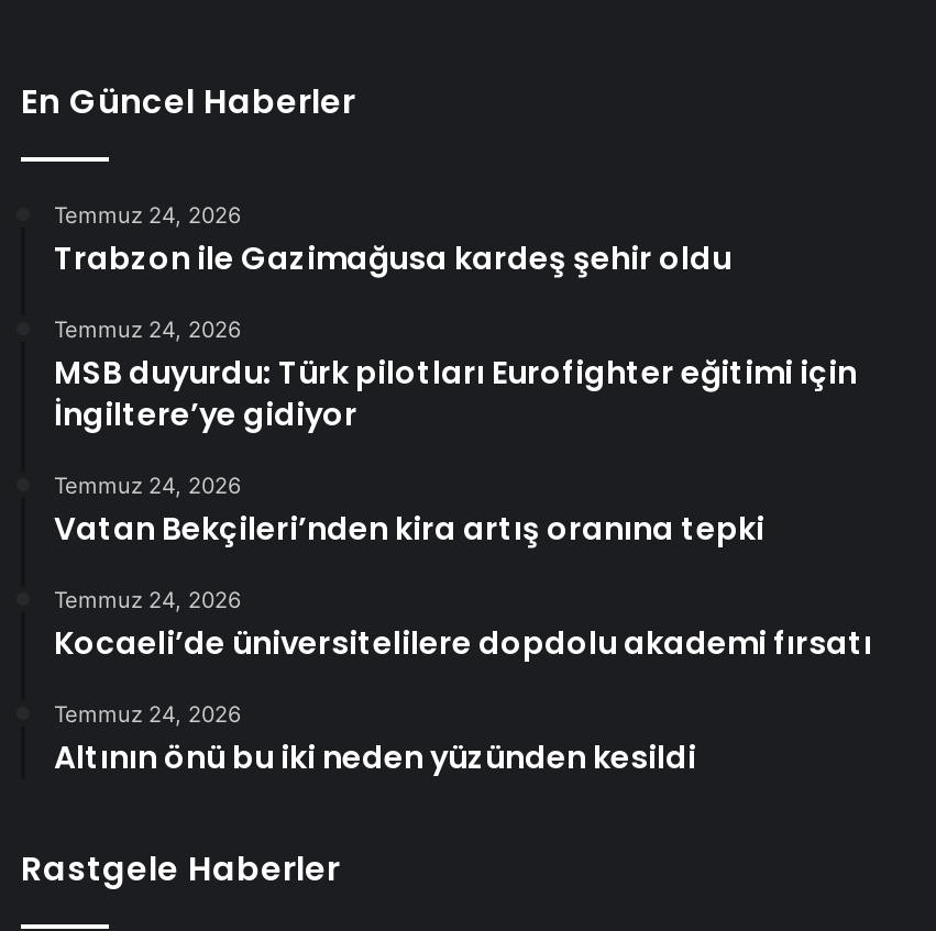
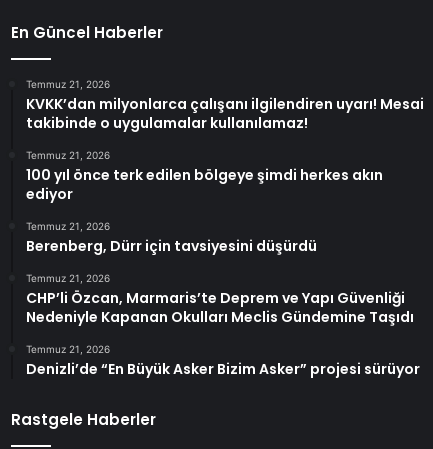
[54,200,731,279] Temmuz 24, 2026 | Trabzon ile Gazimağusa kardeş şehir oldu -> [26,78,424,133] Temmuz 21, 2026 | KVKK’dan milyonlarca çalışanı ilgilendiren uyarı! Mesai | takibinde o uygulamalar kullanılamaz!
[54,315,857,435] Temmuz 24, 2026 | MSB duyurdu: Türk pilotları Eurofighter eğitimi için | İngiltere’ye gidiyor -> [26,149,383,204] Temmuz 21, 2026 | 100 yıl önce terk edilen bölgeye şimdi herkes akın | ediyor
[54,471,764,550] Temmuz 24, 2026 | Vatan Bekçileri’nden kira artış oranına tepki -> [26,220,317,256] Temmuz 21, 2026 | Berenberg, Dürr için tavsiyesini düşürdü
[54,585,872,664] Temmuz 24, 2026 | Kocaeli’de üniversitelilere dopdolu akademi fırsatı -> [26,272,414,327] Temmuz 21, 2026 | CHP’li Özcan, Marmaris’te Deprem ve Yapı Güvenliği | Nedeniyle Kapanan Okulları Meclis Gündemine Taşıdı
[54,699,696,778] Temmuz 24, 2026 | Altının önü bu iki neden yüzünden kesildi -> [26,343,420,379] Temmuz 21, 2026 | Denizli’de “En Büyük Asker Bizim Asker” projesi sürüyor

